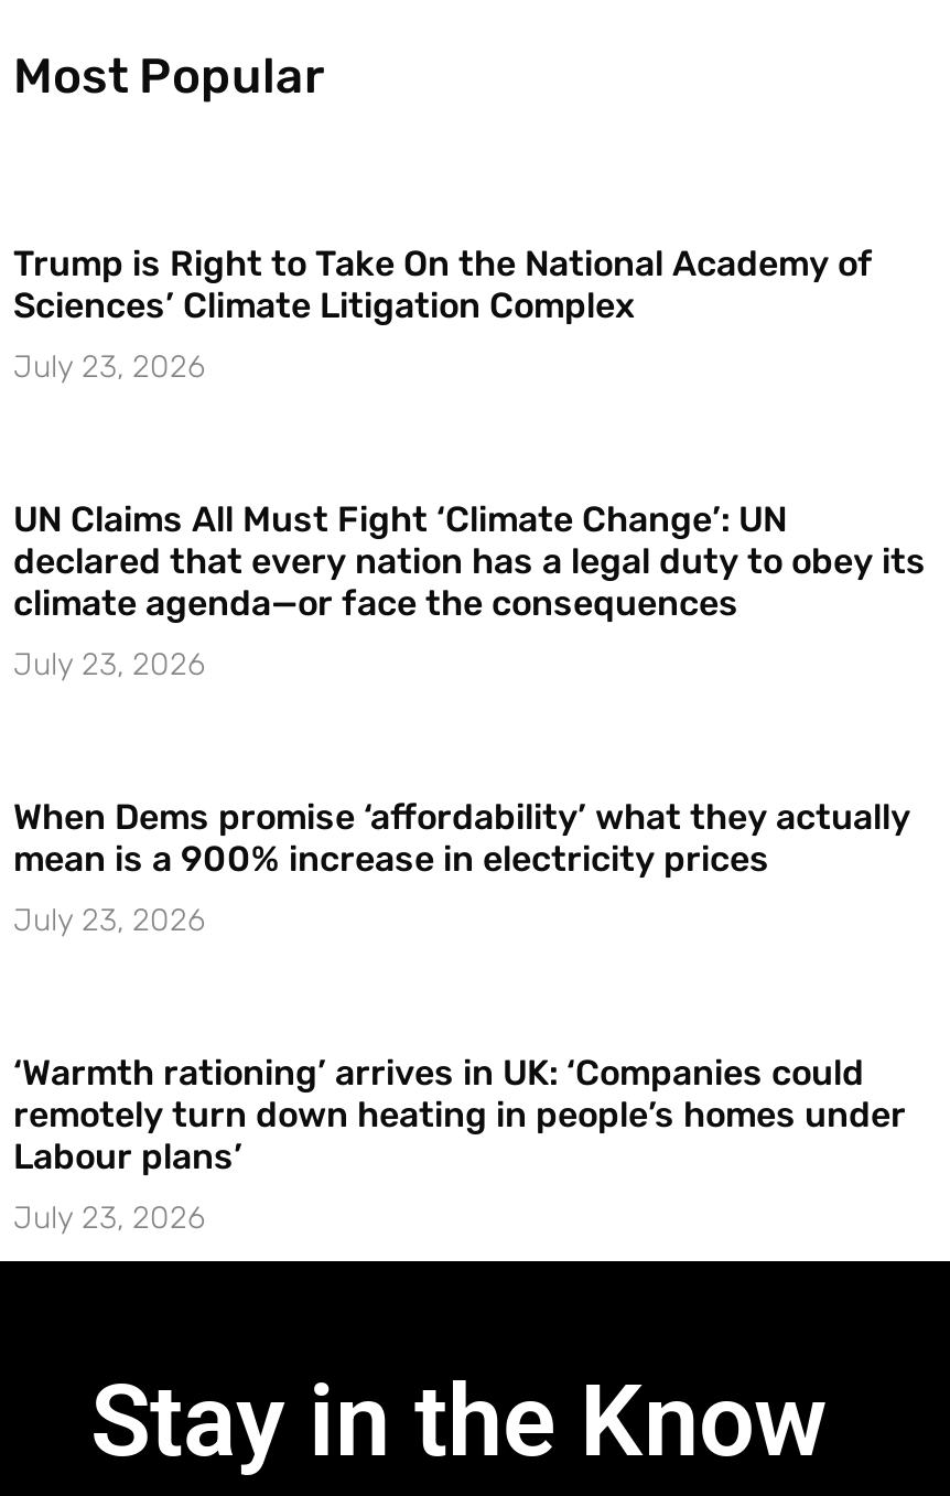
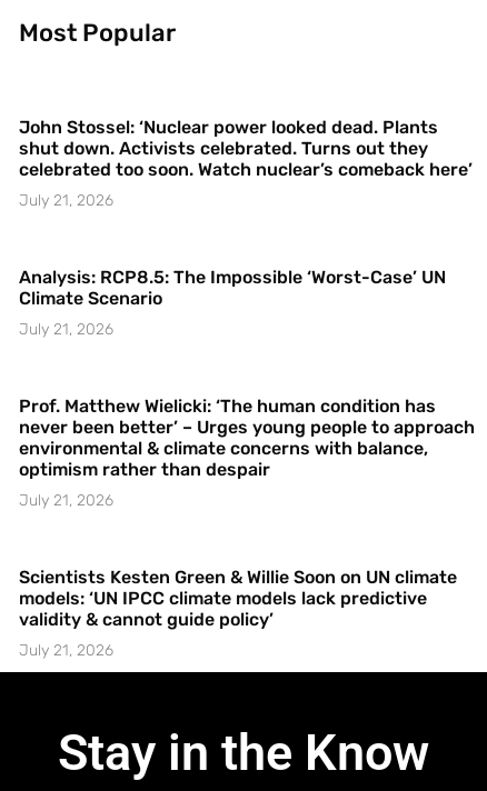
[13,243,873,327] Trump is Right to Take On the National Academy of | Sciences’ Climate Litigation Complex -> [19,117,473,180] John Stossel: ‘Nuclear power looked dead. Plants | shut down. Activists celebrated. Turns out they | celebrated too soon. Watch nuclear’s comeback here’
[13,349,205,387] July 23, 2026 -> [19,192,113,210] July 21, 2026
[13,499,926,625] UN Claims All Must Fight ‘Climate Change’: UN | declared that every nation has a legal duty to obey its | climate agenda—or face the consequences -> [19,267,446,309] Analysis: RCP8.5: The Impossible ‘Worst-Case’ UN | Climate Scenario
[13,647,205,684] July 23, 2026 -> [19,320,113,339] July 21, 2026
[13,797,910,881] When Dems promise ‘affordability’ what they actually | mean is a 900% increase in electricity prices -> [19,396,475,480] Prof. Matthew Wielicki: ‘The human condition has | never been better’ – Urges young people to approach | environmental & climate concerns with balance, | optimism rather than despair
[13,903,205,940] July 23, 2026 -> [19,491,113,510] July 21, 2026
[13,1053,906,1178] ‘Warmth rationing’ arrives in UK: ‘Companies could | remotely turn down heating in people’s homes under | Labour plans’ -> [19,567,457,630] Scientists Kesten Green & Willie Soon on UN climate | models: ‘UN IPCC climate models lack predictive | validity & cannot guide policy’
[13,1200,205,1238] July 23, 2026 -> [19,641,113,660] July 21, 2026

